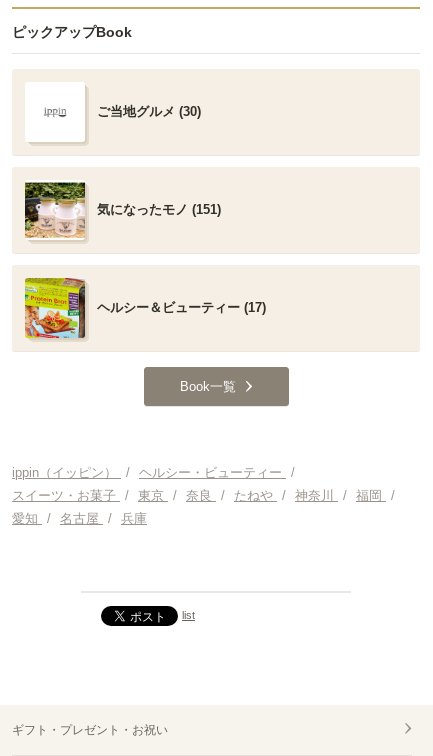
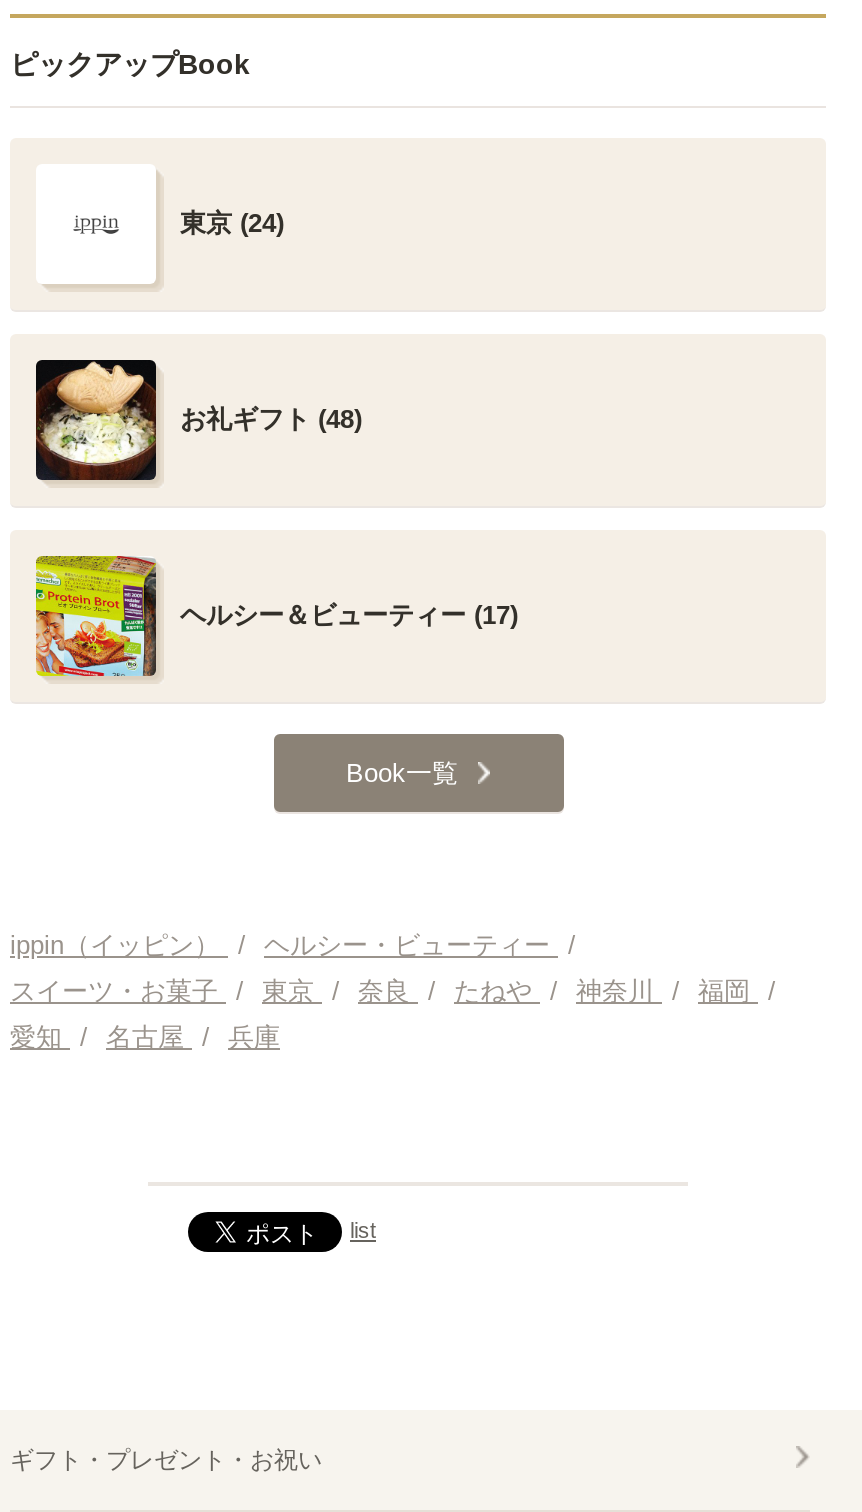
[97,104,201,119] ご当地グルメ (30) -> [180,208,284,238] 東京 (24)
[24,180,221,240] [image] | 気になったモノ (151) -> [34,358,362,482] [image] | お礼ギフト (48)

